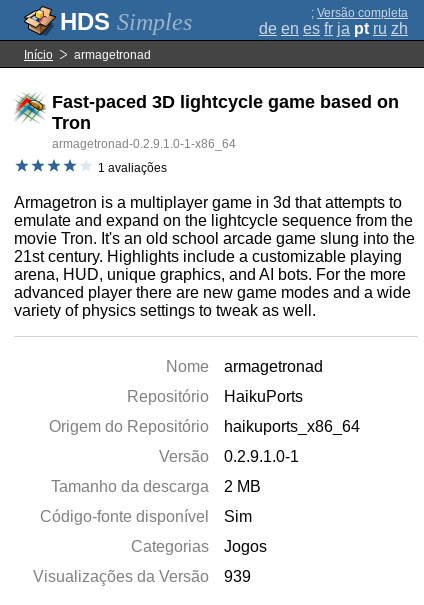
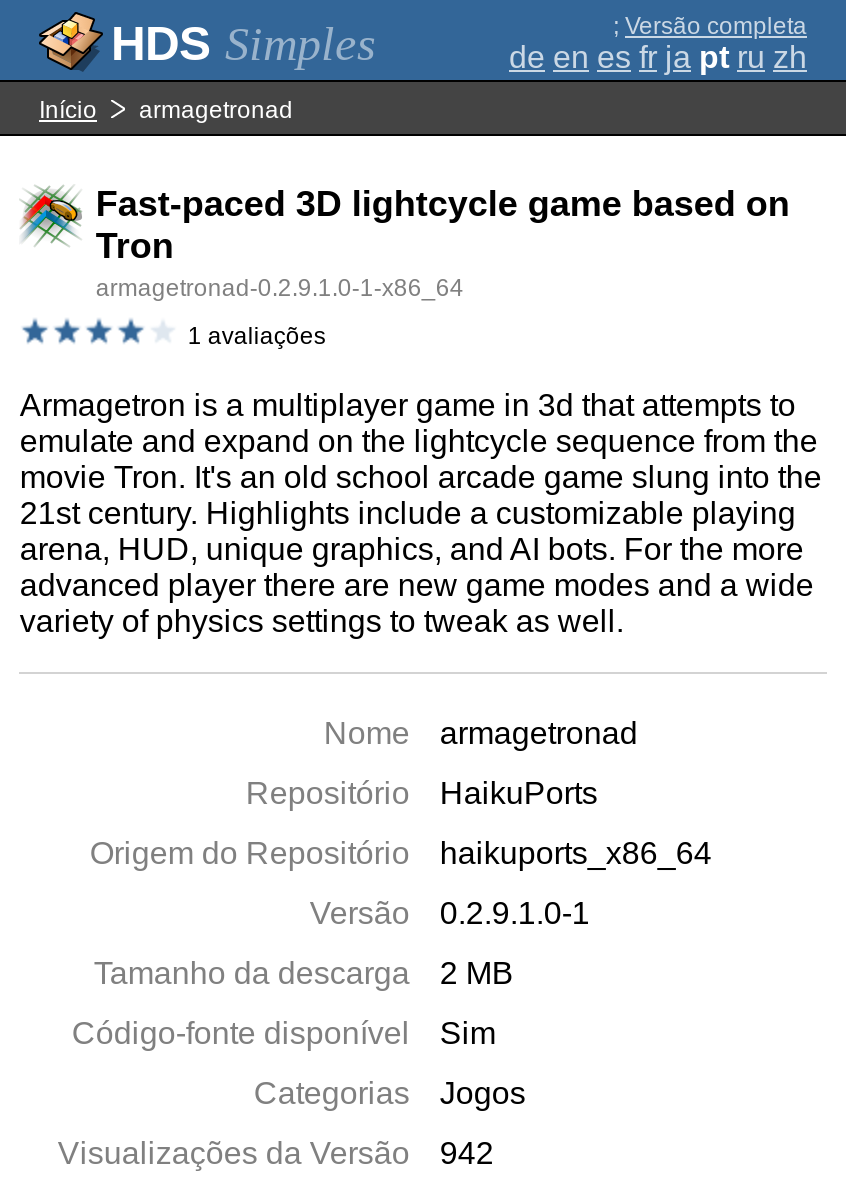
[33,568,251,585] Visualizações da Versão 939 -> [58,1136,494,1170] Visualizações da Versão 942

